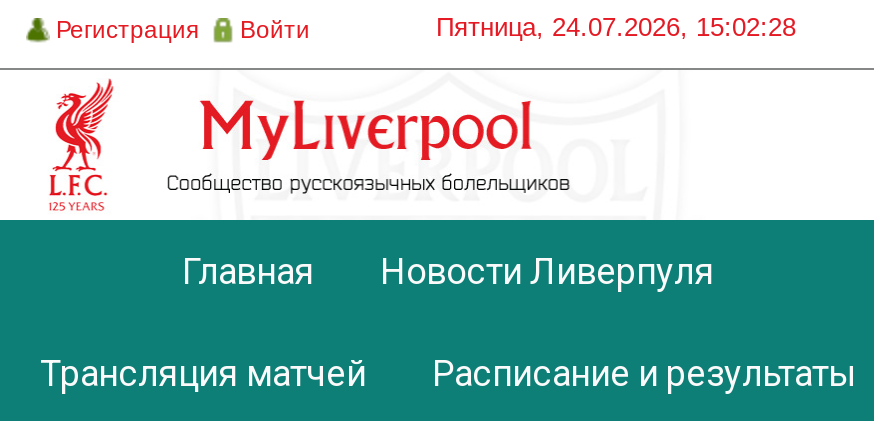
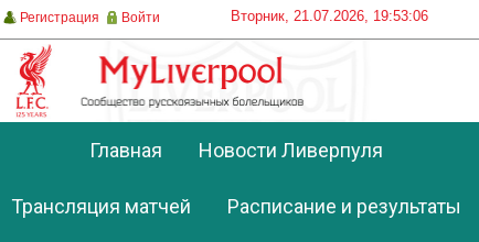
[436,12,796,42] Пятница, 24.07.2026, 15:02:28 -> [231,8,428,24] Вторник, 21.07.2026, 19:53:06

